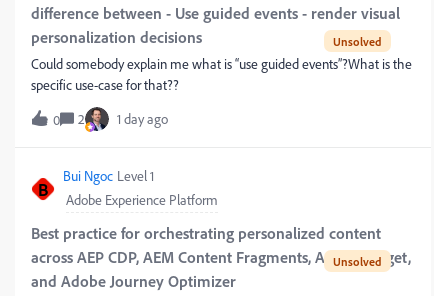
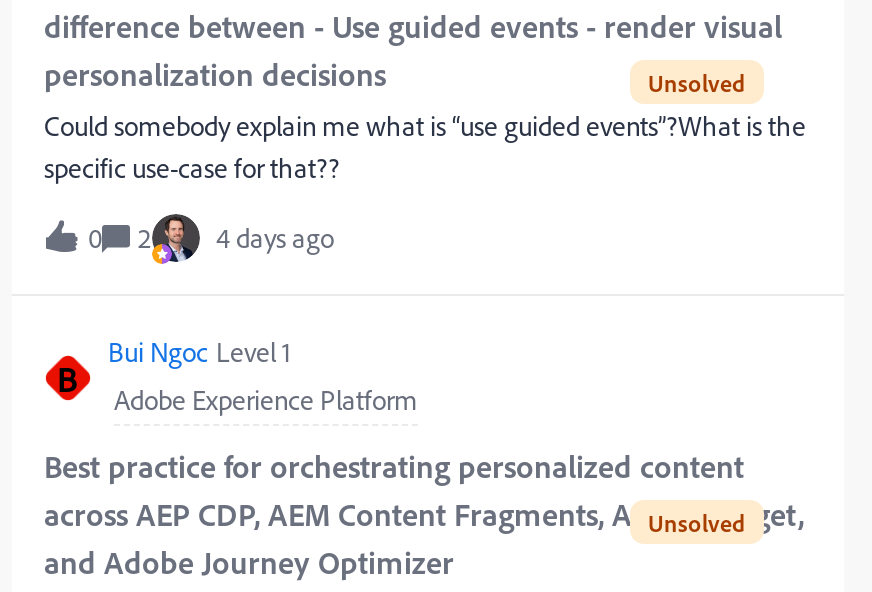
[53,110,168,128] 0 2 1 day ago -> [88,220,334,256] 0 2 4 days ago

